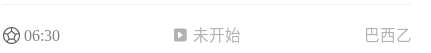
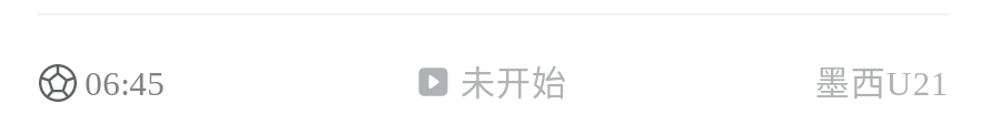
[24,27,60,44] 06:30 -> [85,64,165,101] 06:45
[364,27,412,44] 巴西乙 -> [815,64,949,101] 墨西U21

